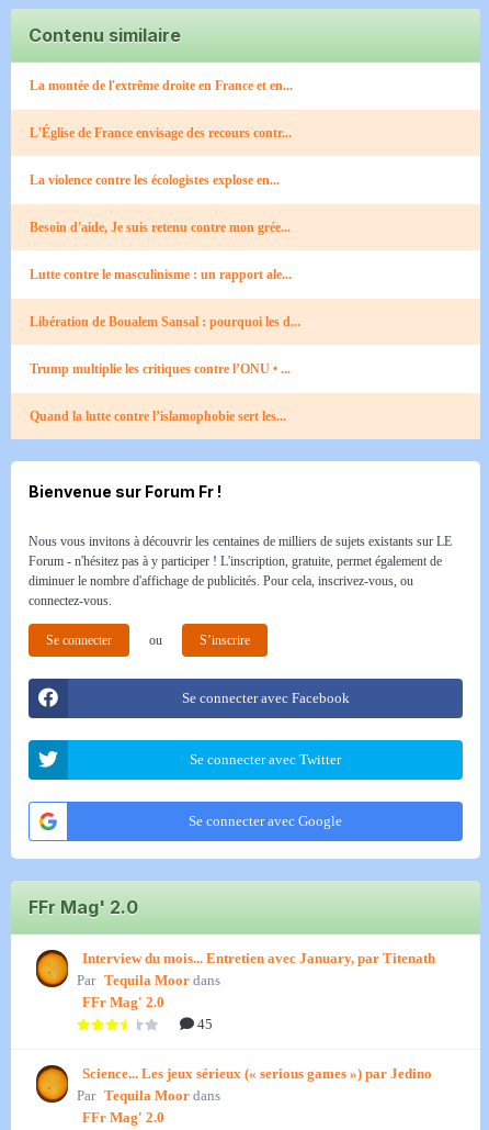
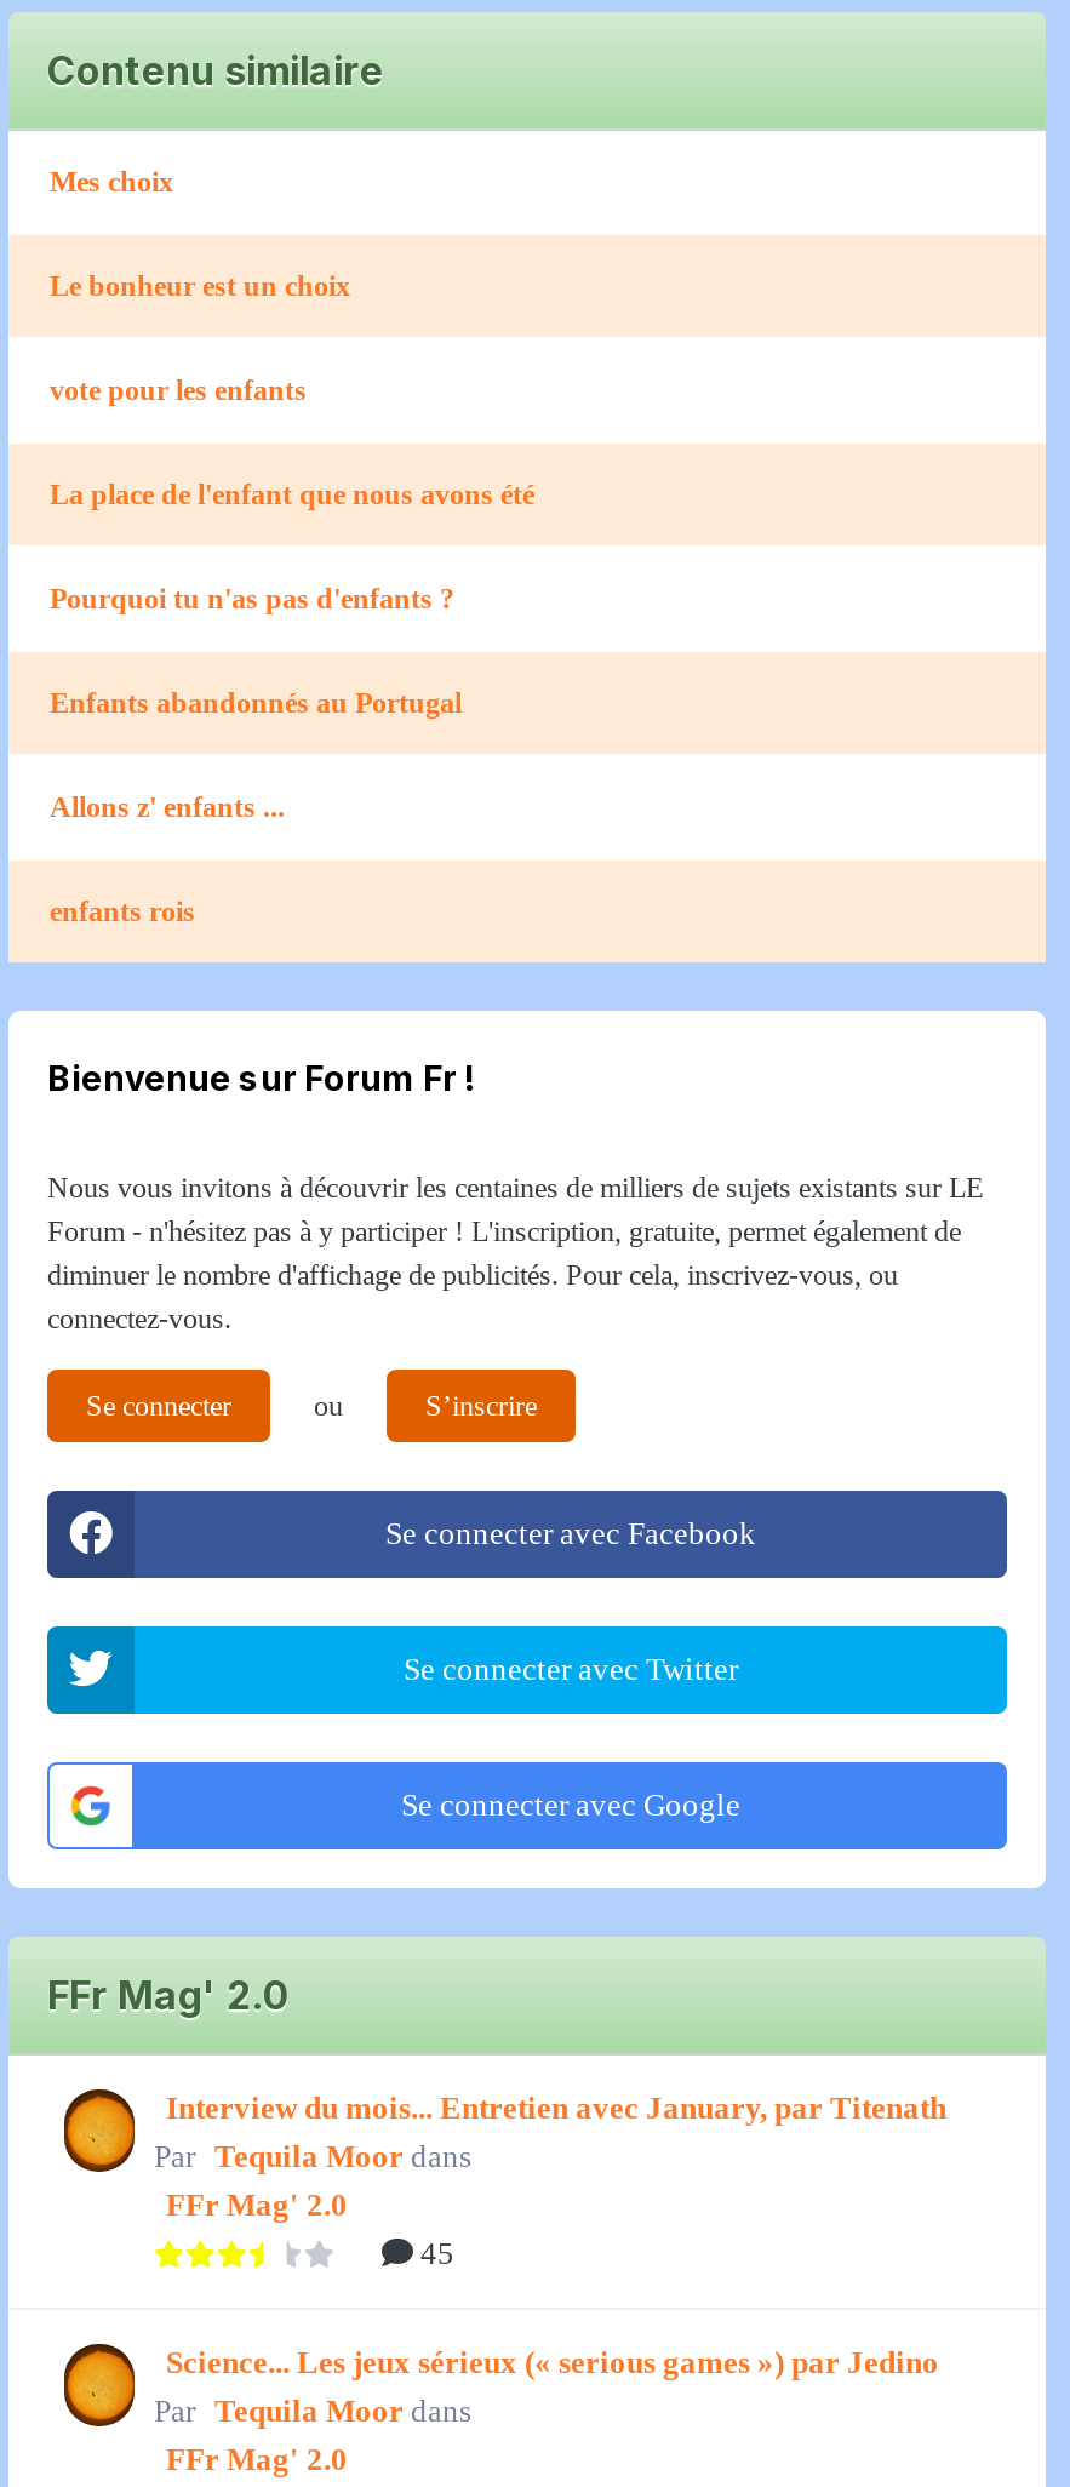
[30,78,293,94] La montée de l'extrême droite en France et en... -> [50,166,173,200] Mes choix
[30,126,292,141] L'Église de France envisage des recours contr... -> [50,270,350,304] Le bonheur est un choix
[30,173,280,188] La violence contre les écologistes explose en... -> [50,374,307,408] vote pour les enfants
[30,220,291,235] Besoin d'aide, Je suis retenu contre mon grée... -> [50,478,534,512] La place de l'enfant que nous avons été
[30,267,292,283] Lutte contre le masculinisme : un rapport ale... -> [50,583,454,617] Pourquoi tu n'as pas d'enfants ?
[30,315,300,330] Libération de Boualem Sansal : pourquoi les d... -> [50,687,462,721] Enfants abandonnés au Portugal
[30,362,291,377] Trump multiplie les critiques contre l’ONU • ... -> [50,791,285,825] Allons z' enfants ...
[30,409,286,424] Quand la lutte contre l’islamophobie sert les... -> [50,895,195,929] enfants rois

